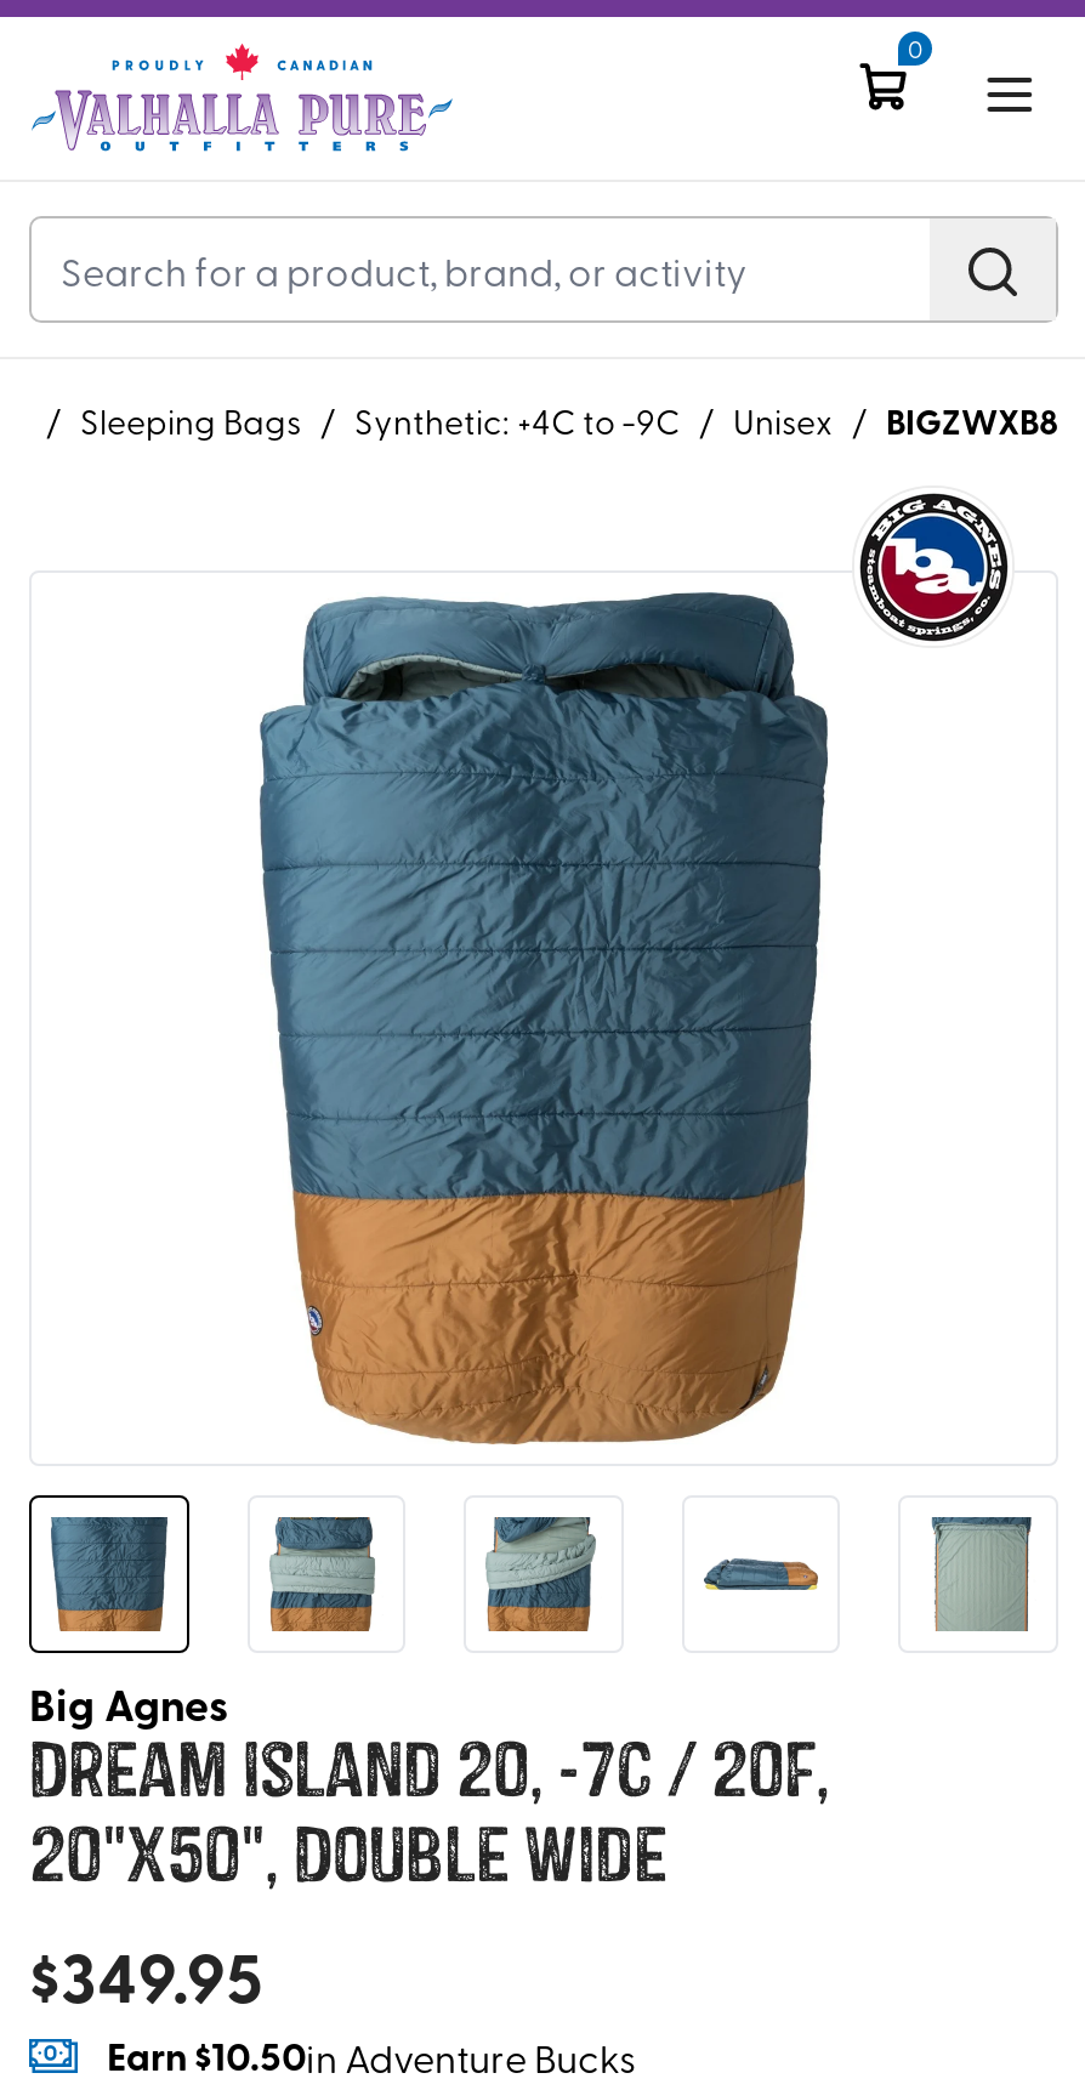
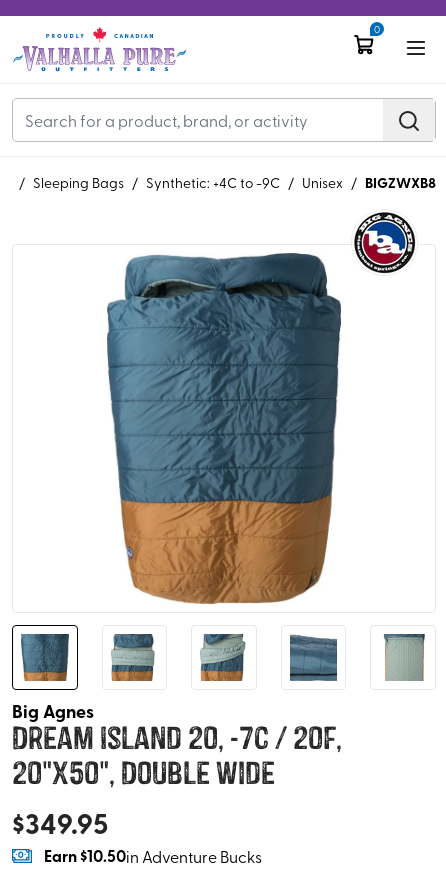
[704,1520,820,1631] [image] -> [289,634,338,682] [image]

